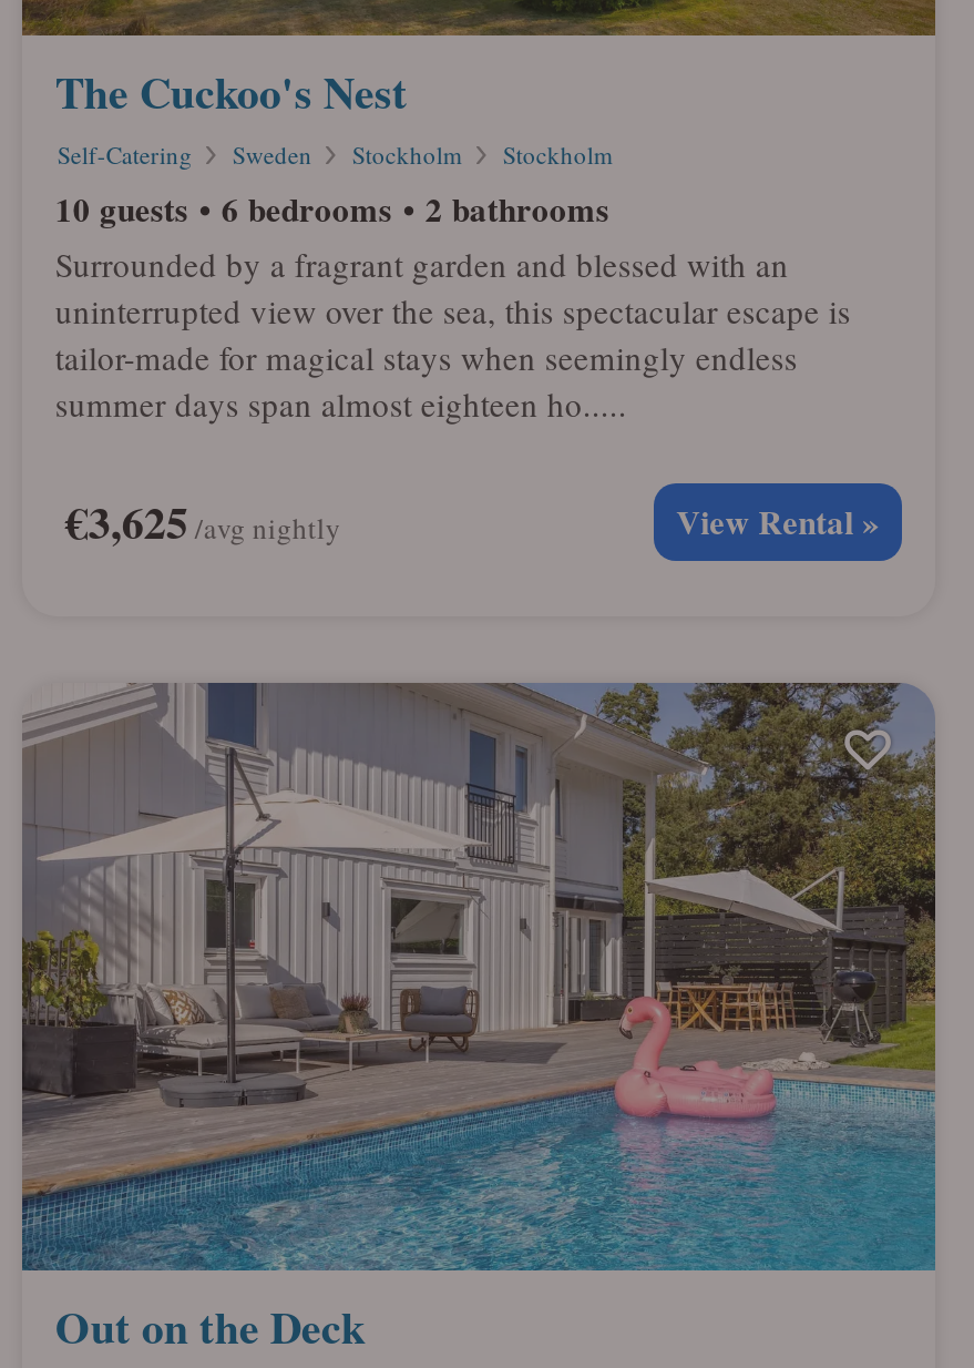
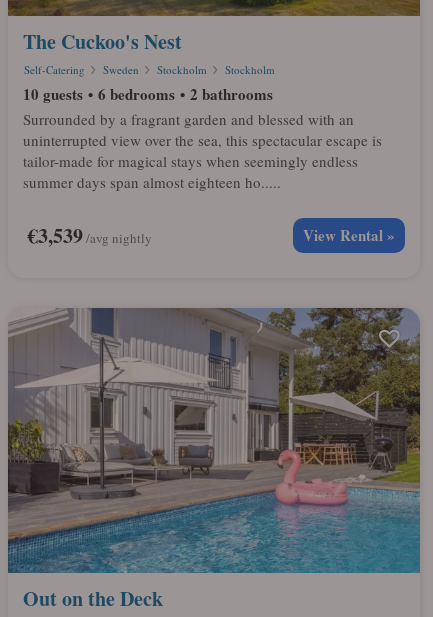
[66,489,341,554] €3,625/avg nightly -> [28,221,152,250] €3,539/avg nightly

